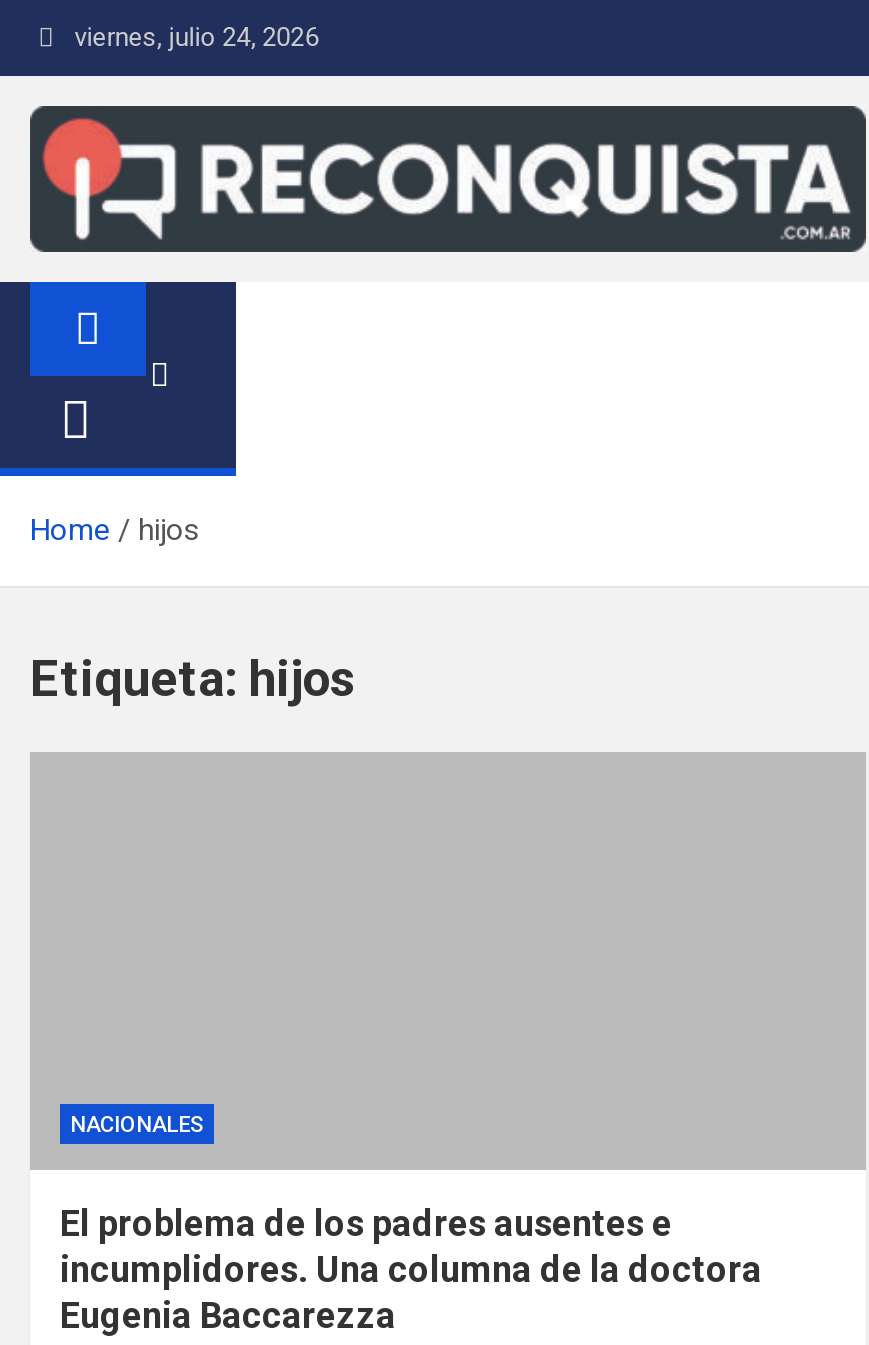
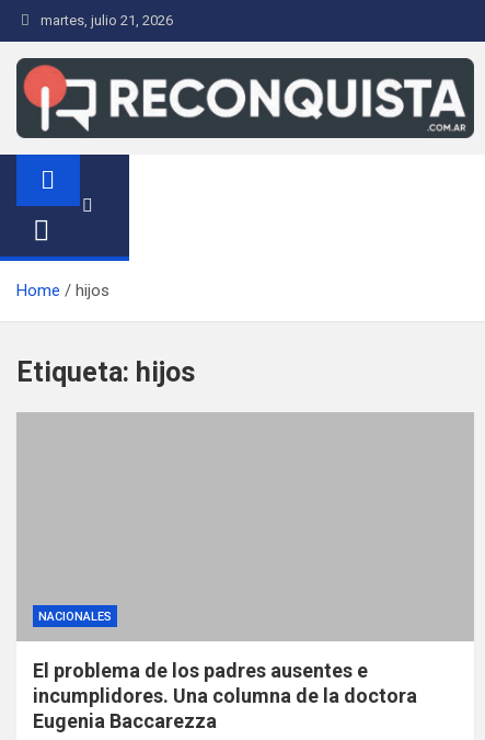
[62,22,318,52] viernes, julio 24, 2026 -> [34,12,173,29] martes, julio 21, 2026

